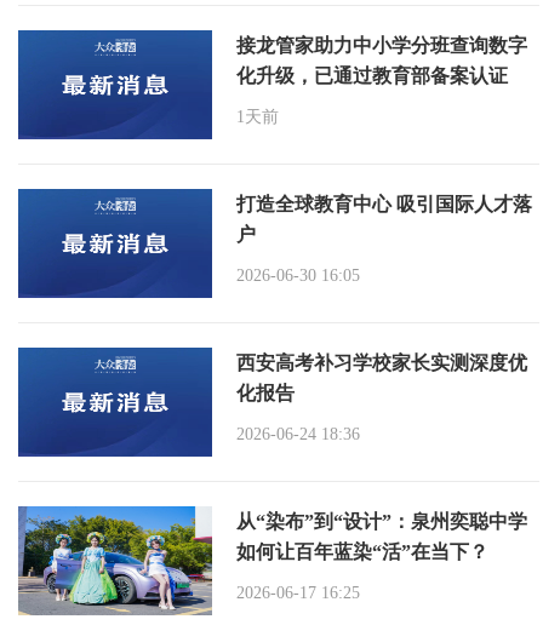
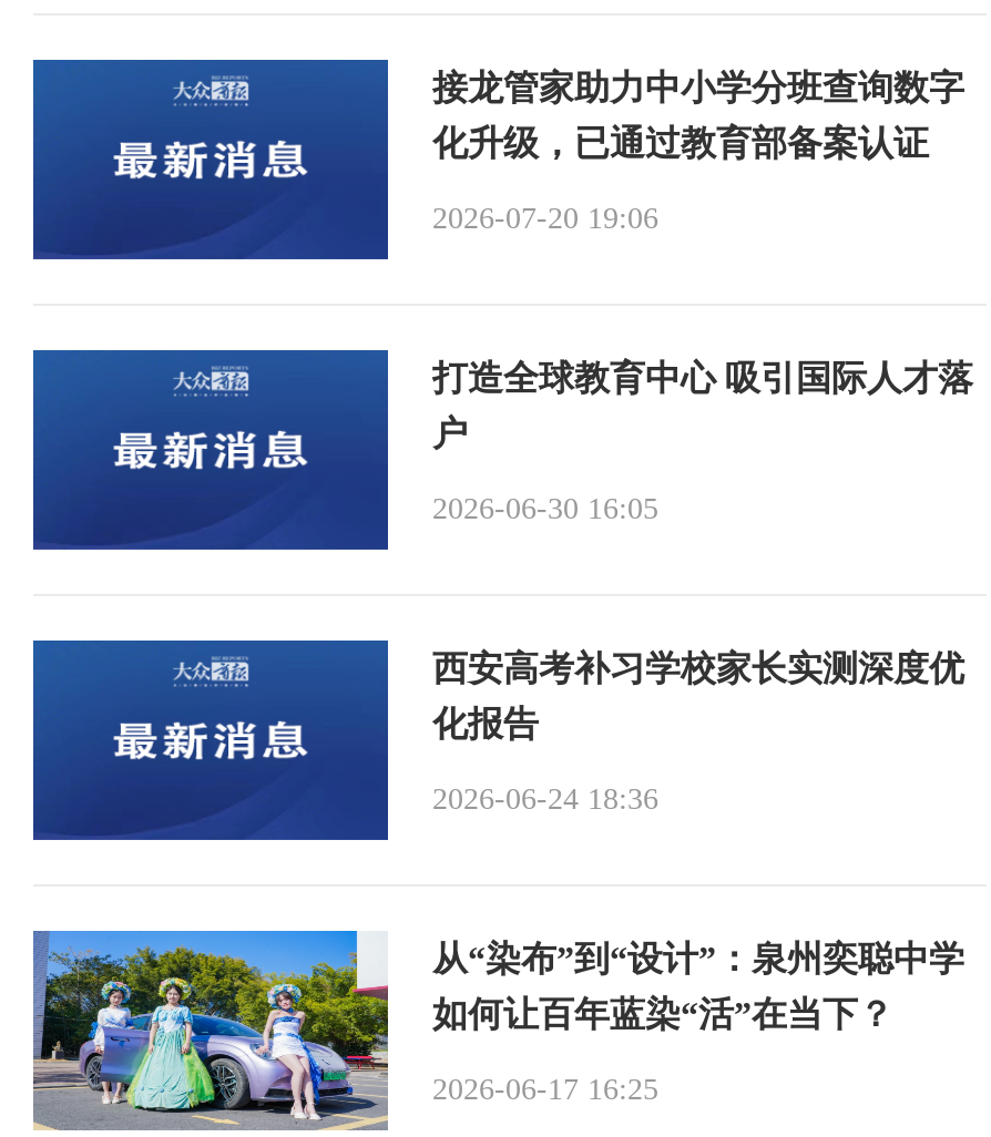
[236,108,279,126] 1天前 -> [432,202,658,235] 2026-07-20 19:06

